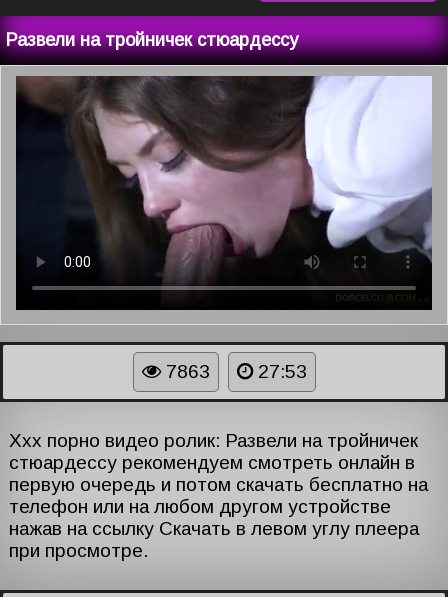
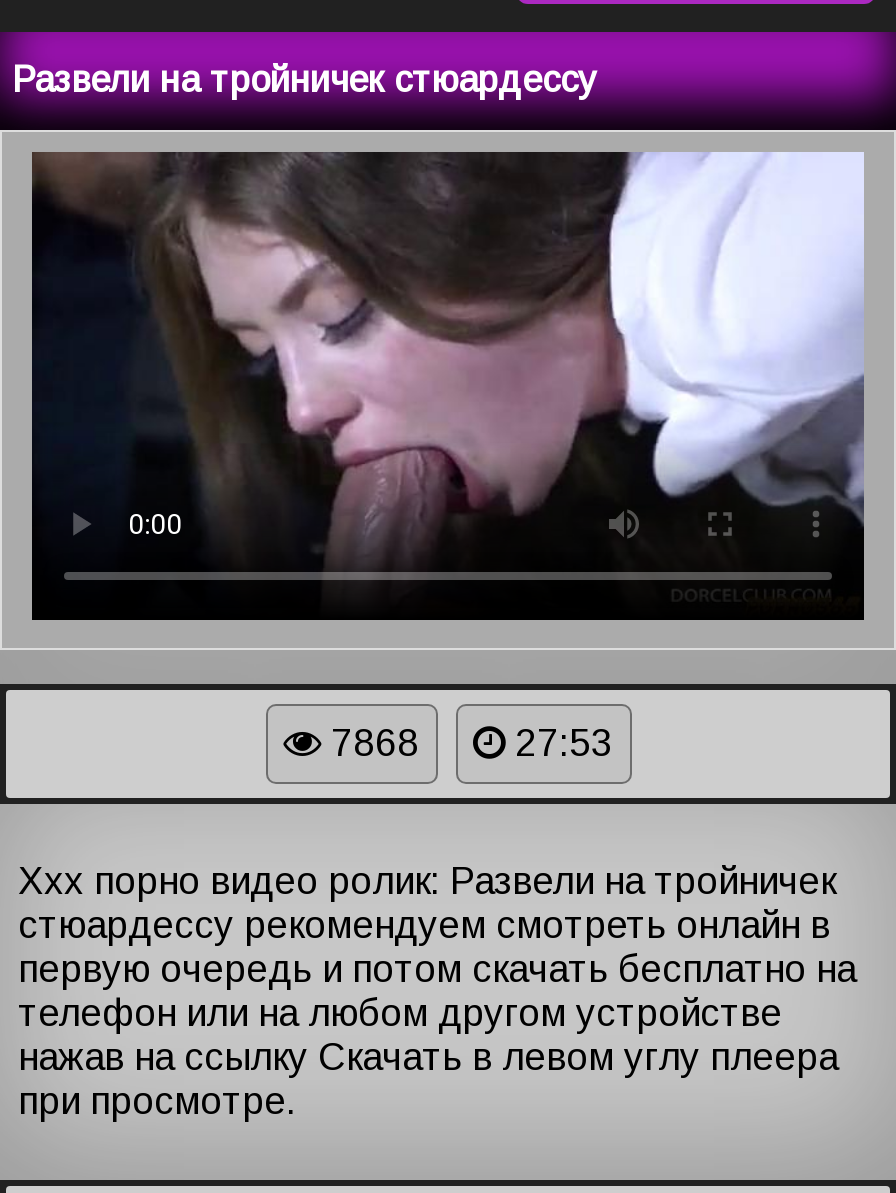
[160,361,209,382] 7863 -> [321,722,419,764] 7868

